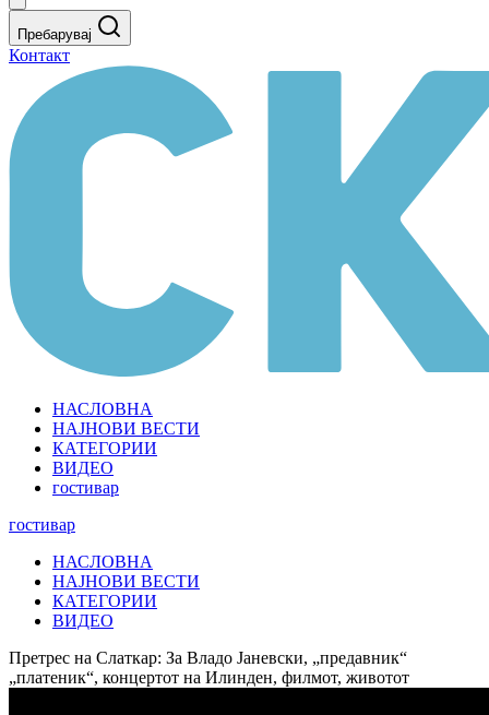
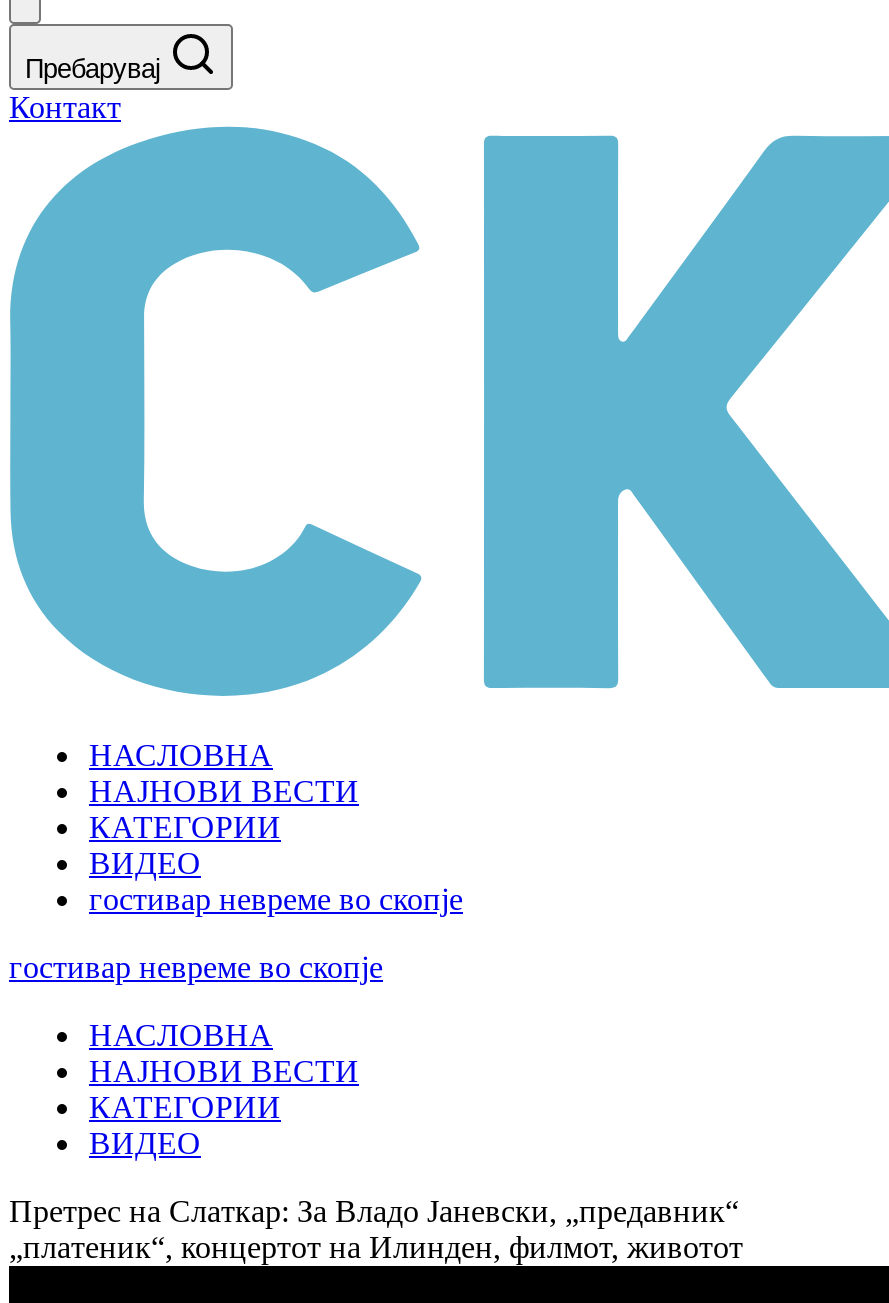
[52,478,119,497] гостивар -> [89,882,463,916] гостивар невреме во скопје
[9,515,75,534] гостивар -> [9,950,383,984] гостивар невреме во скопје

